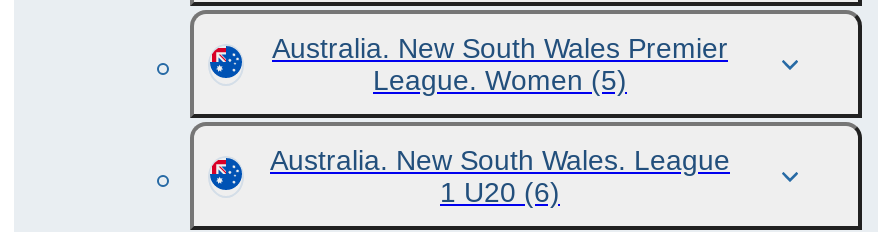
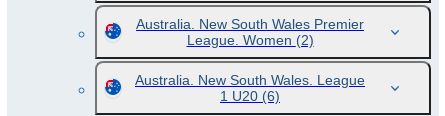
[373,64,627,96] League. Women (5) -> [186,32,313,48] League. Women (2)

